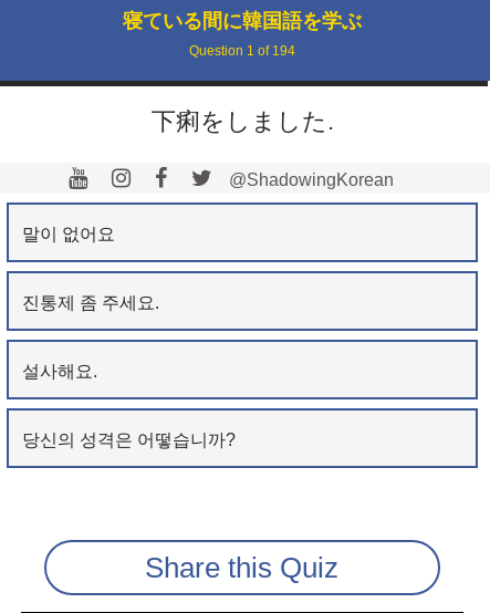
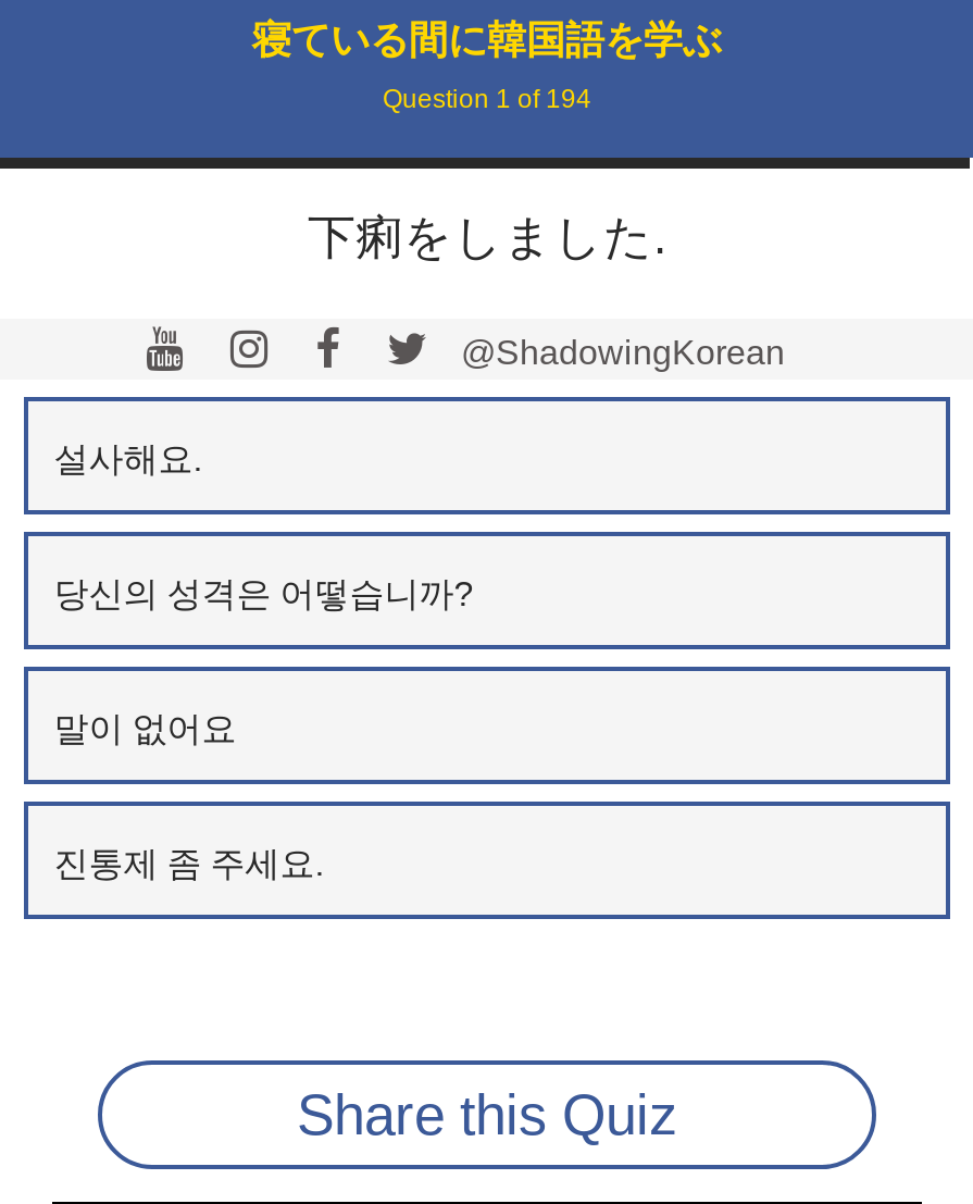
moved [22,224,159,311] -> [54,709,323,881]: 말이 없어요 | 진통제 좀 주세요.
moved [22,361,97,380] -> [54,439,202,476]: 설사해요.
moved [22,430,235,449] -> [54,574,473,611]: 당신의 성격은 어떻습니까?

